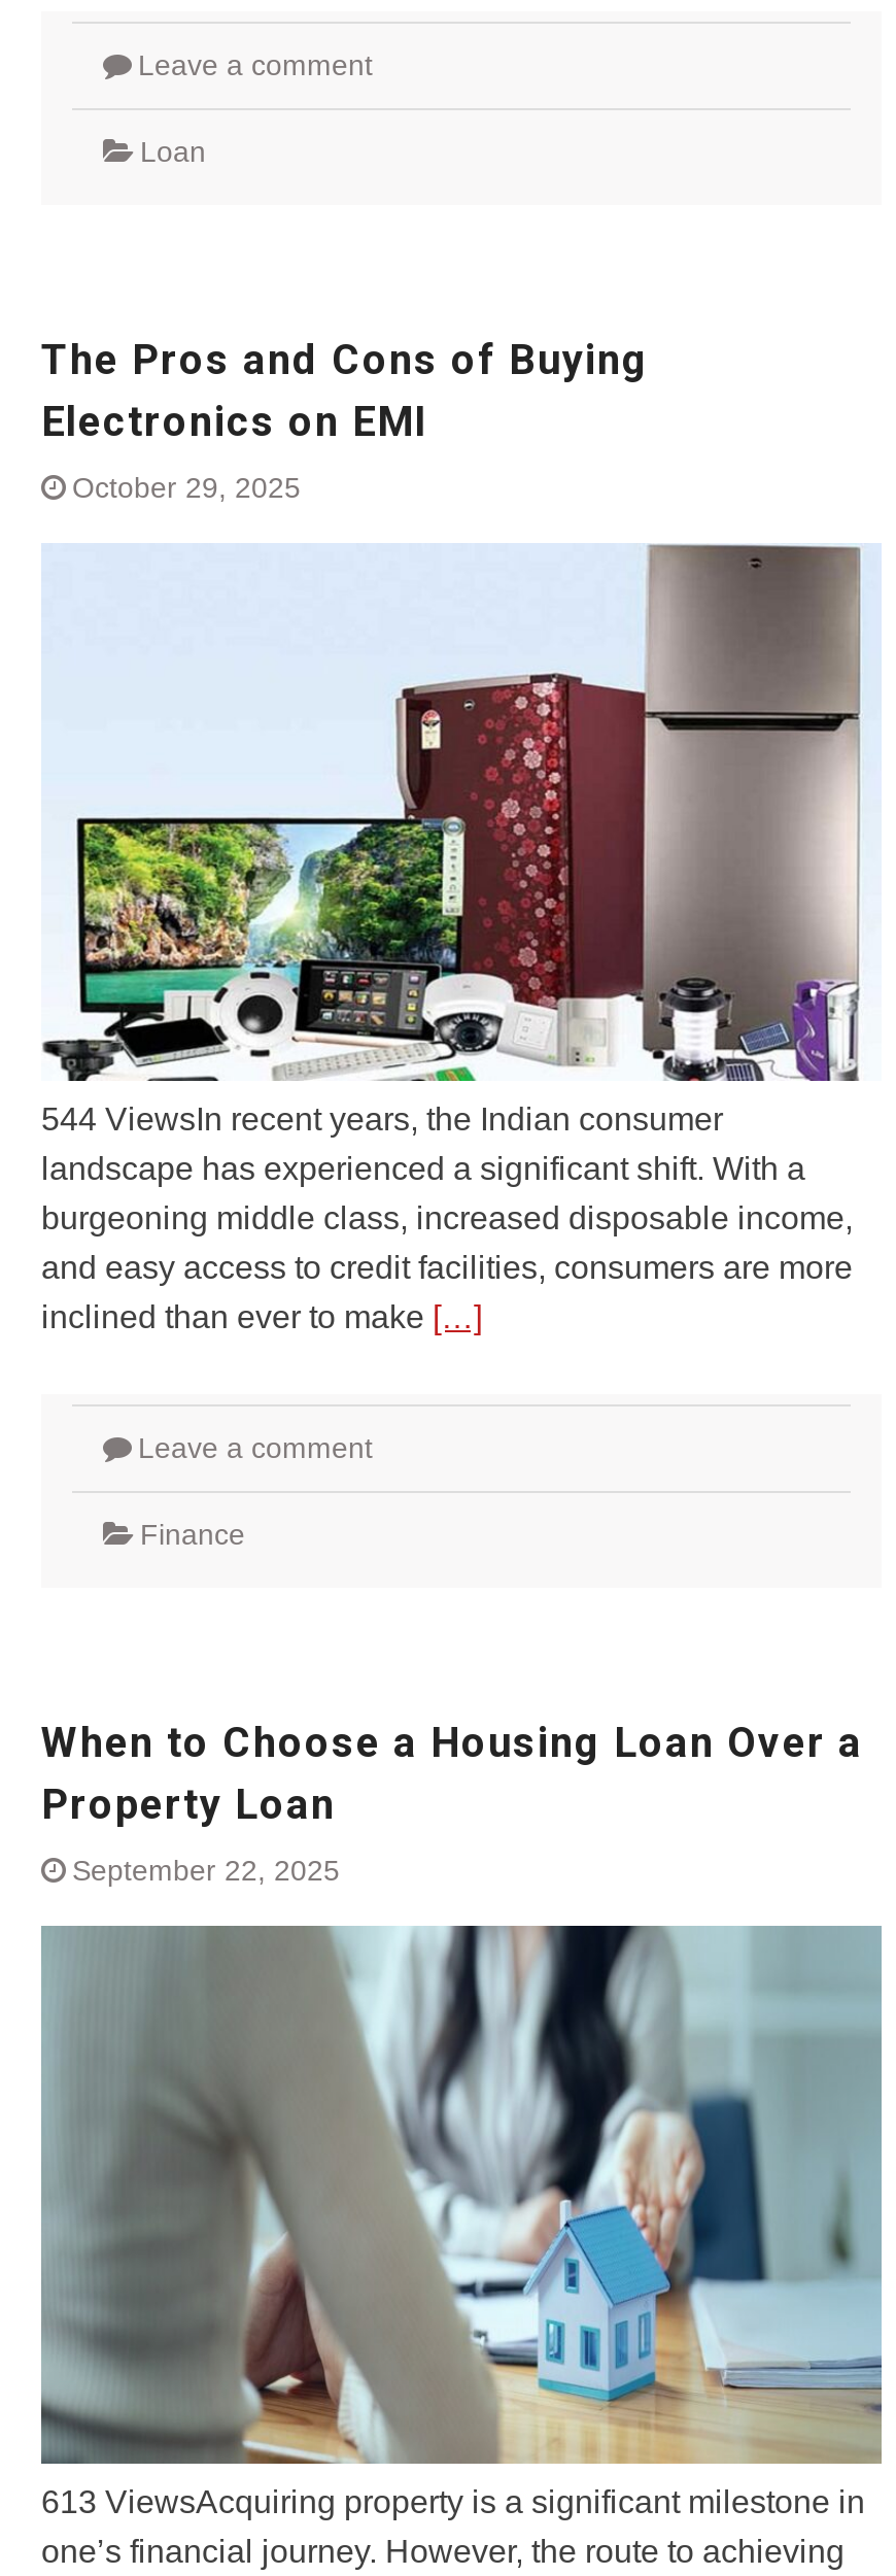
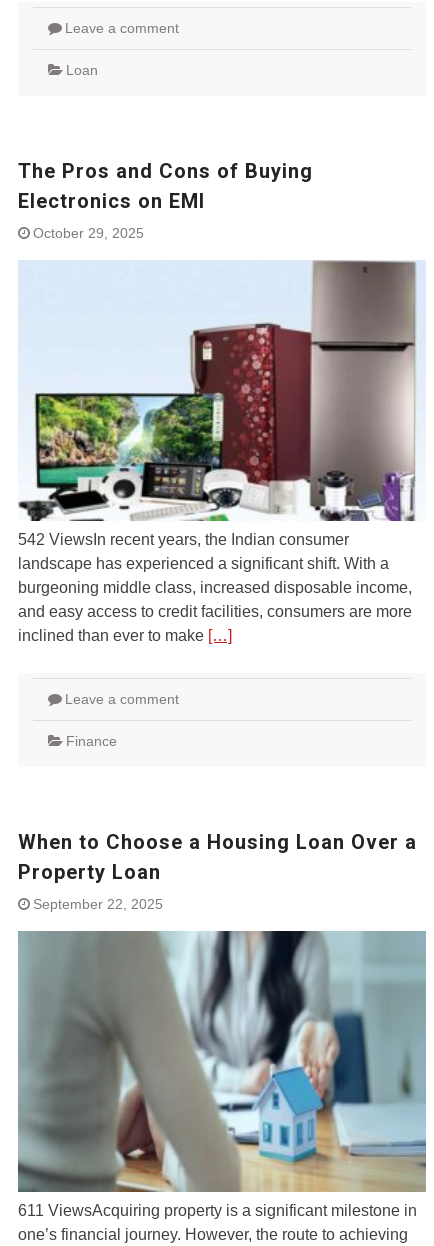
[41,1101,723,1136] 544 ViewsIn recent years, the Indian consumer -> [18,531,349,548] 542 ViewsIn recent years, the Indian consumer
[41,2485,865,2520] 613 ViewsAcquiring property is a significant milestone in -> [18,1202,417,1219] 611 ViewsAcquiring property is a significant milestone in

